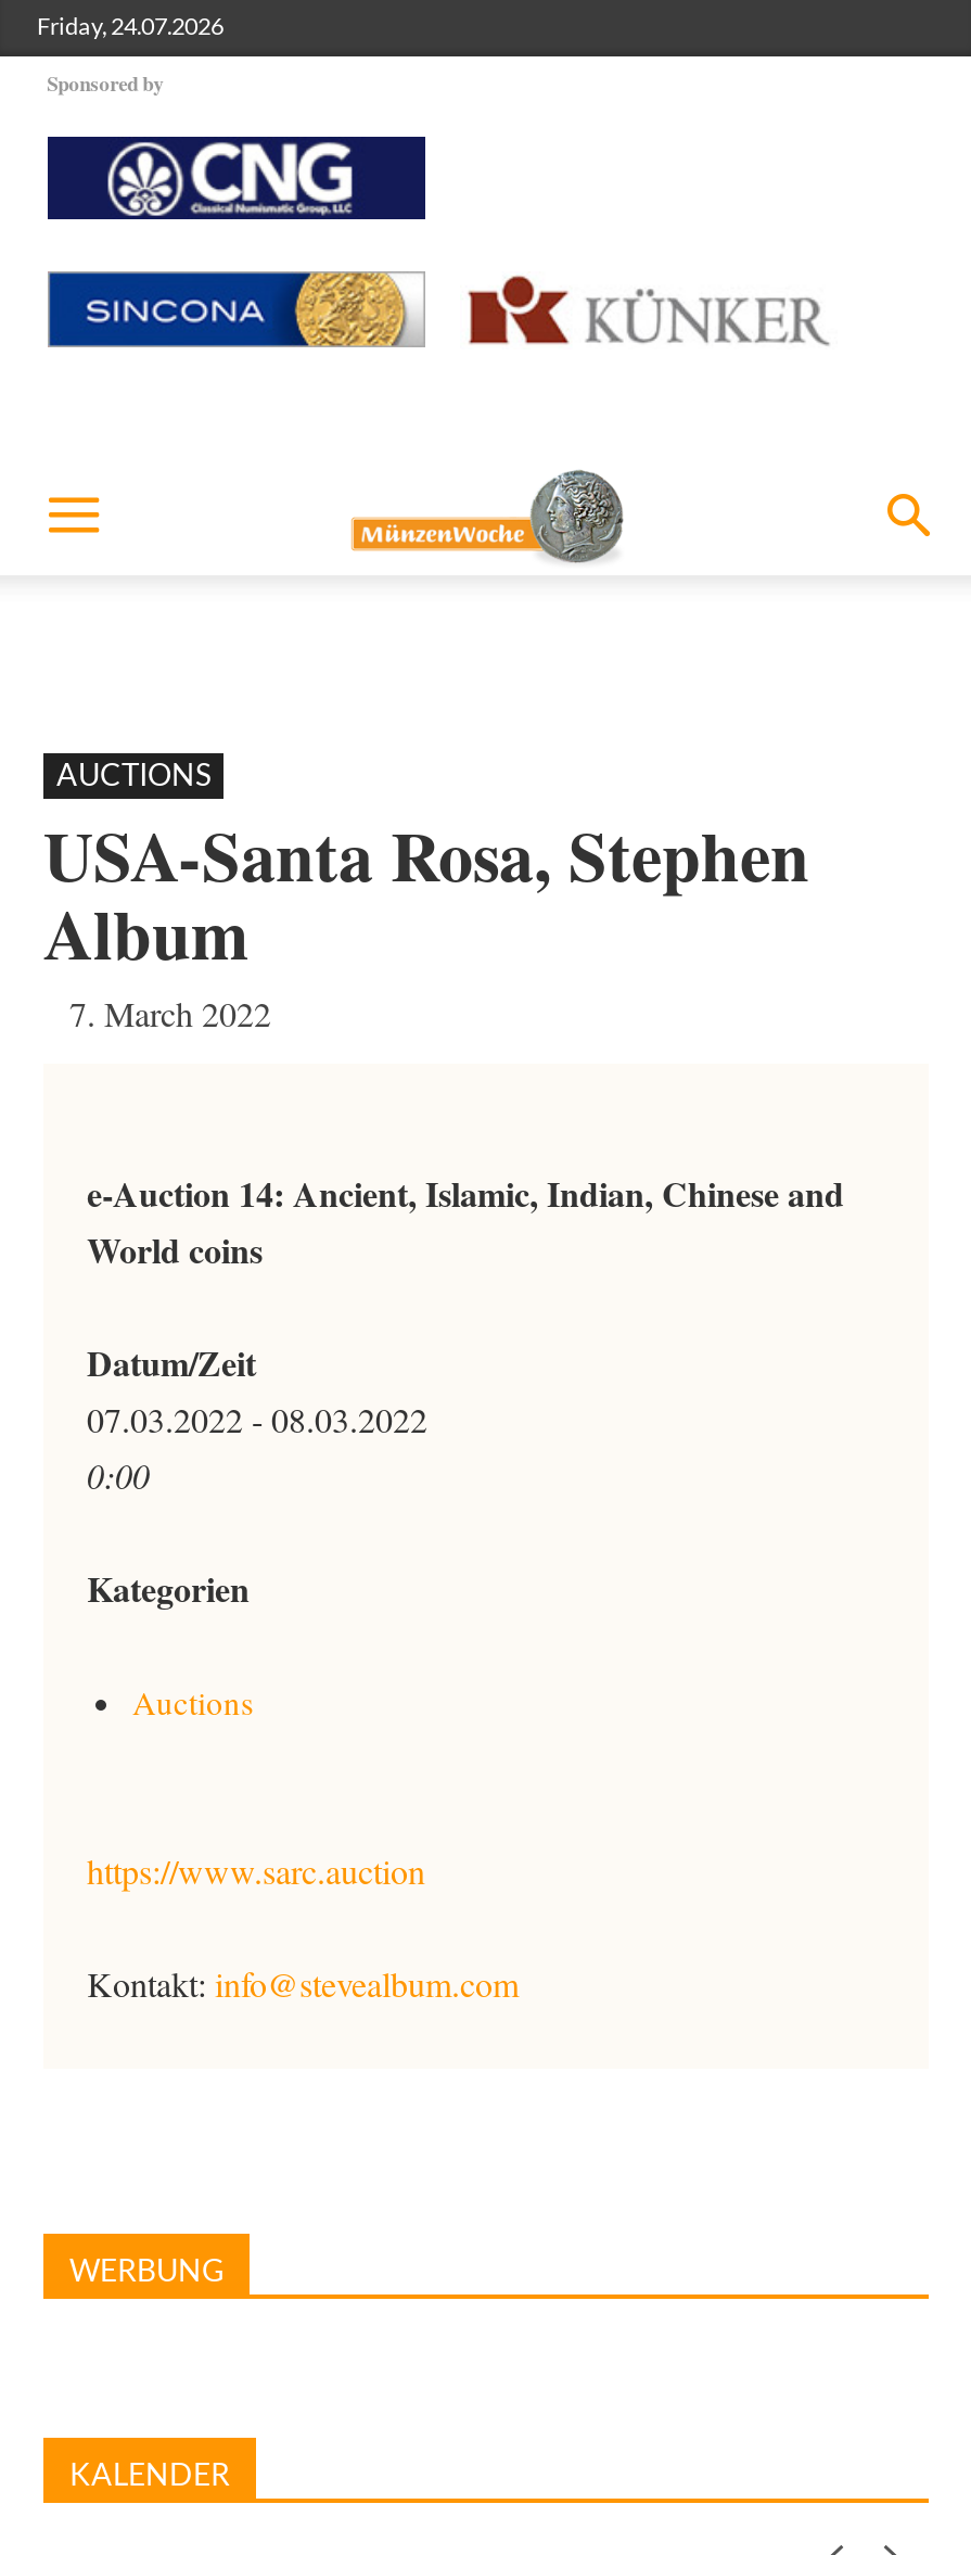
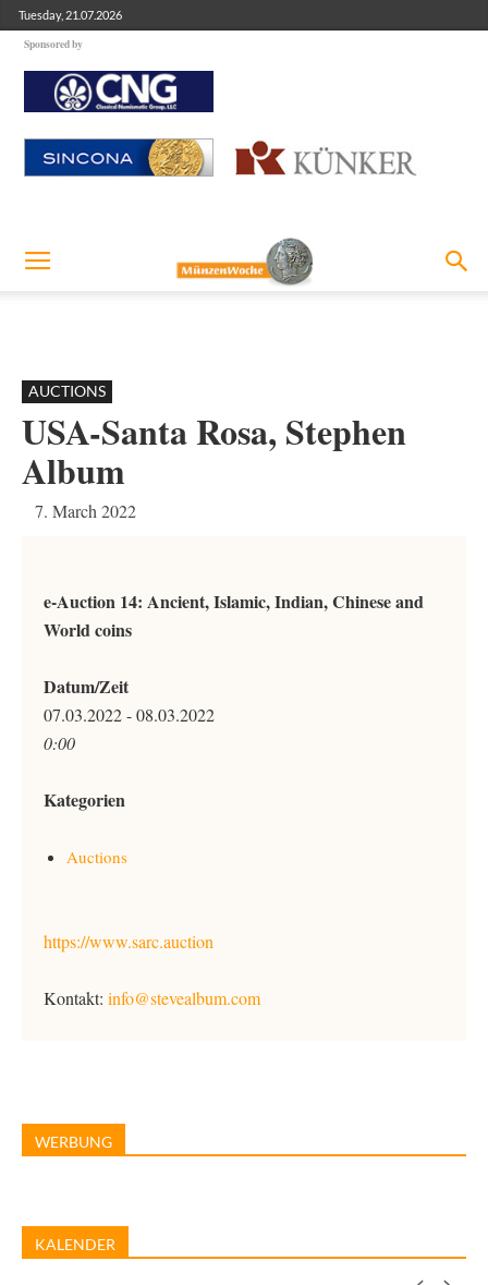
[37,11,223,39] Friday, 24.07.2026 -> [19,8,122,22] Tuesday, 21.07.2026

